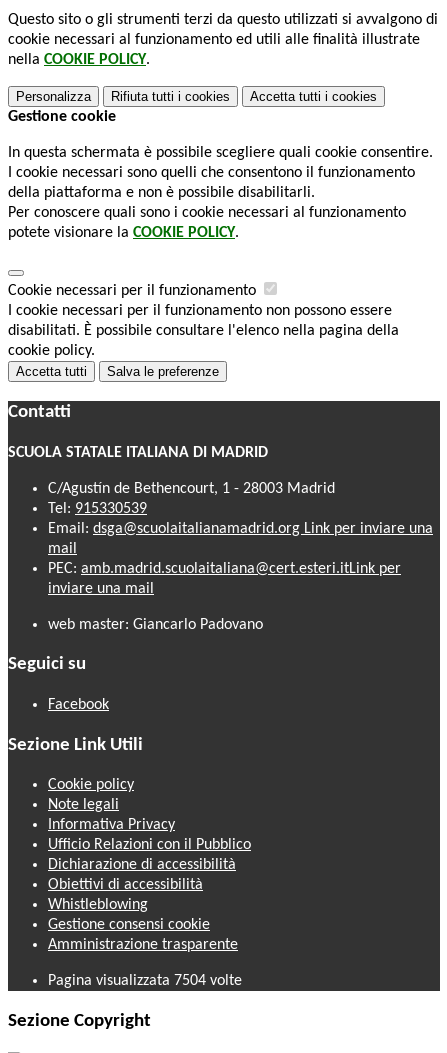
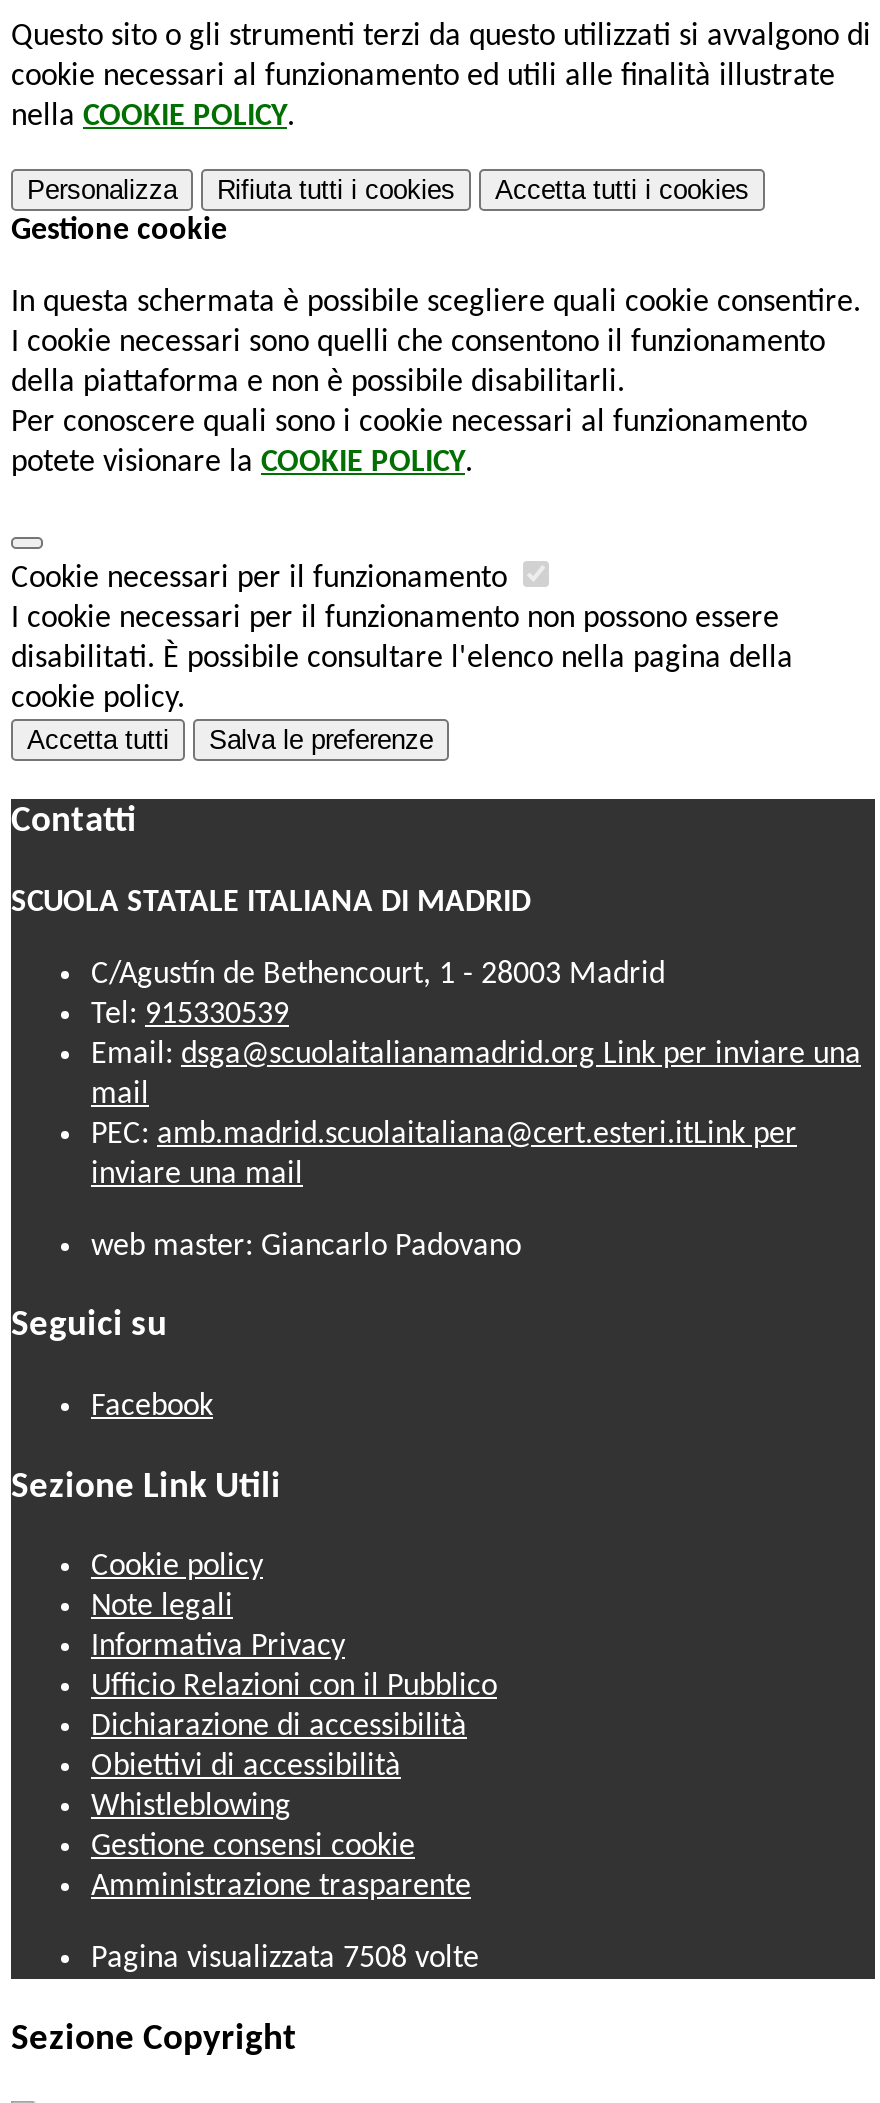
[48,973,242,989] Pagina visualizzata 7504 volte -> [91,1944,479,1976] Pagina visualizzata 7508 volte

